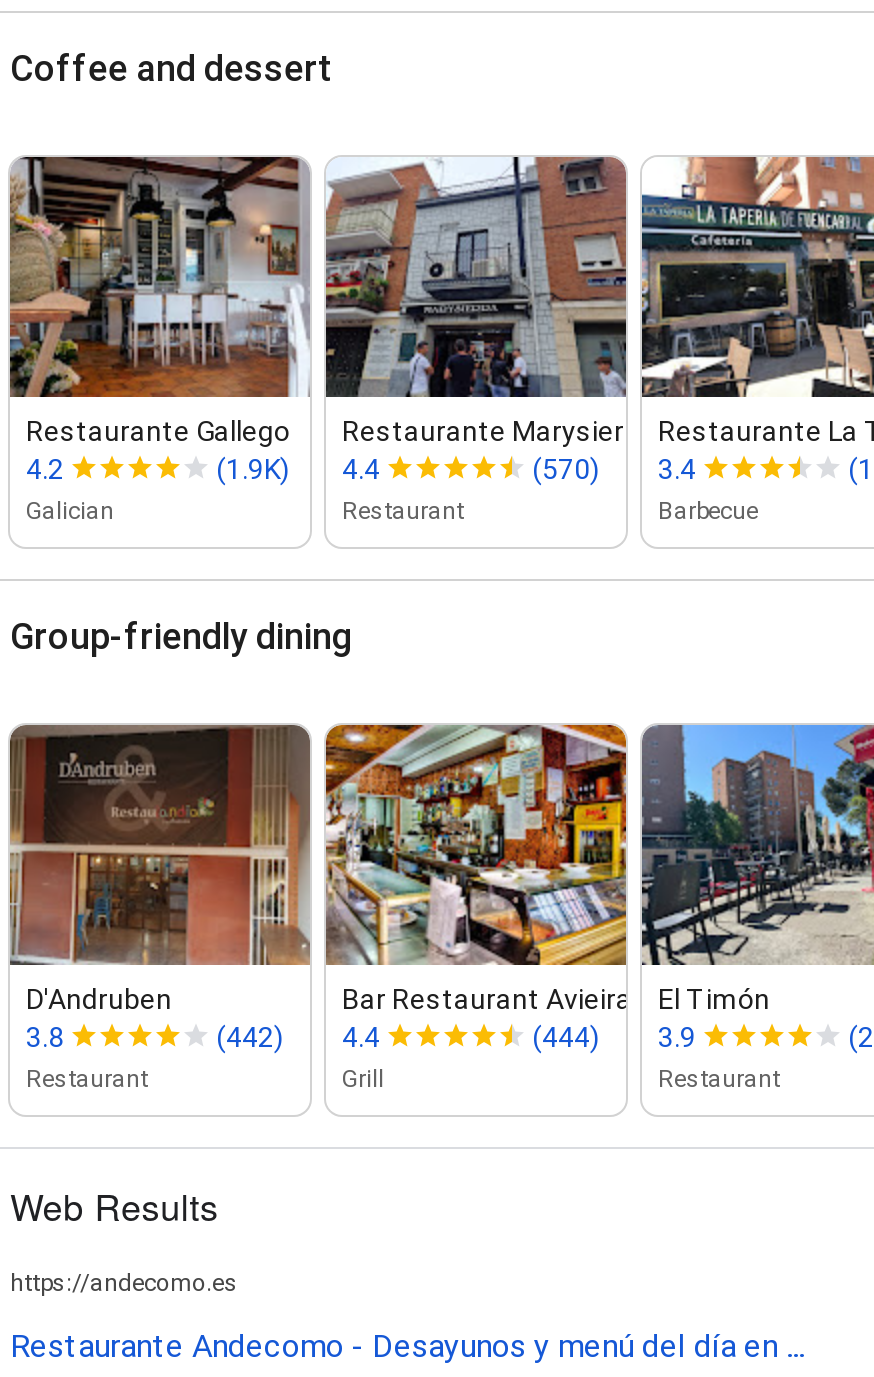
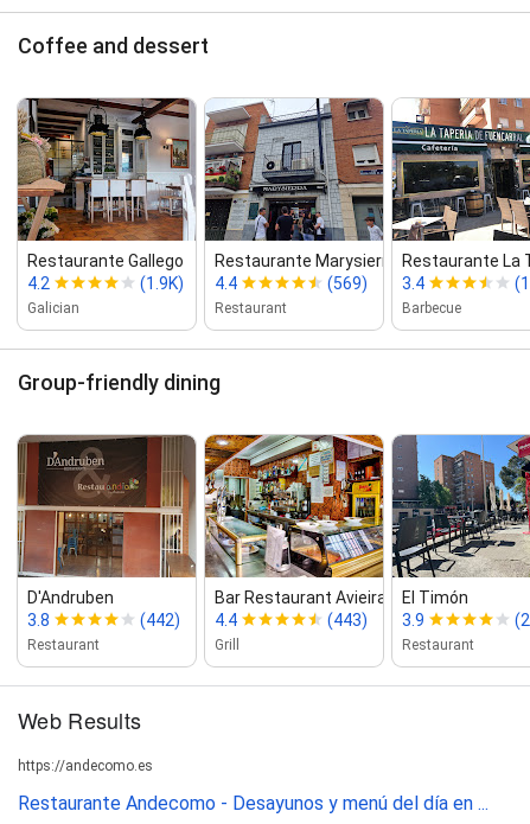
[532,452,696,484] (570) 3.4 -> [327,274,424,292] (569) 3.4
[532,1020,696,1052] (444) 3.9 -> [327,610,424,629] (443) 3.9

